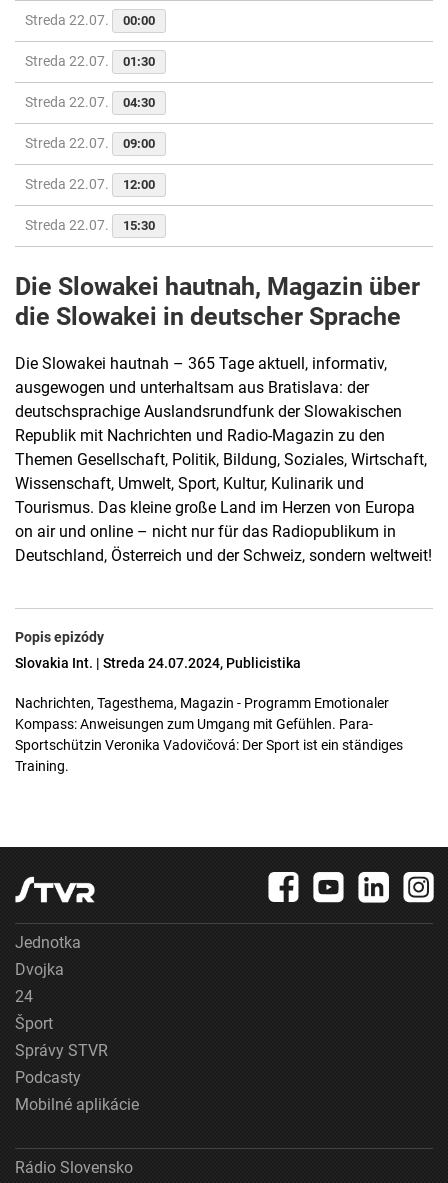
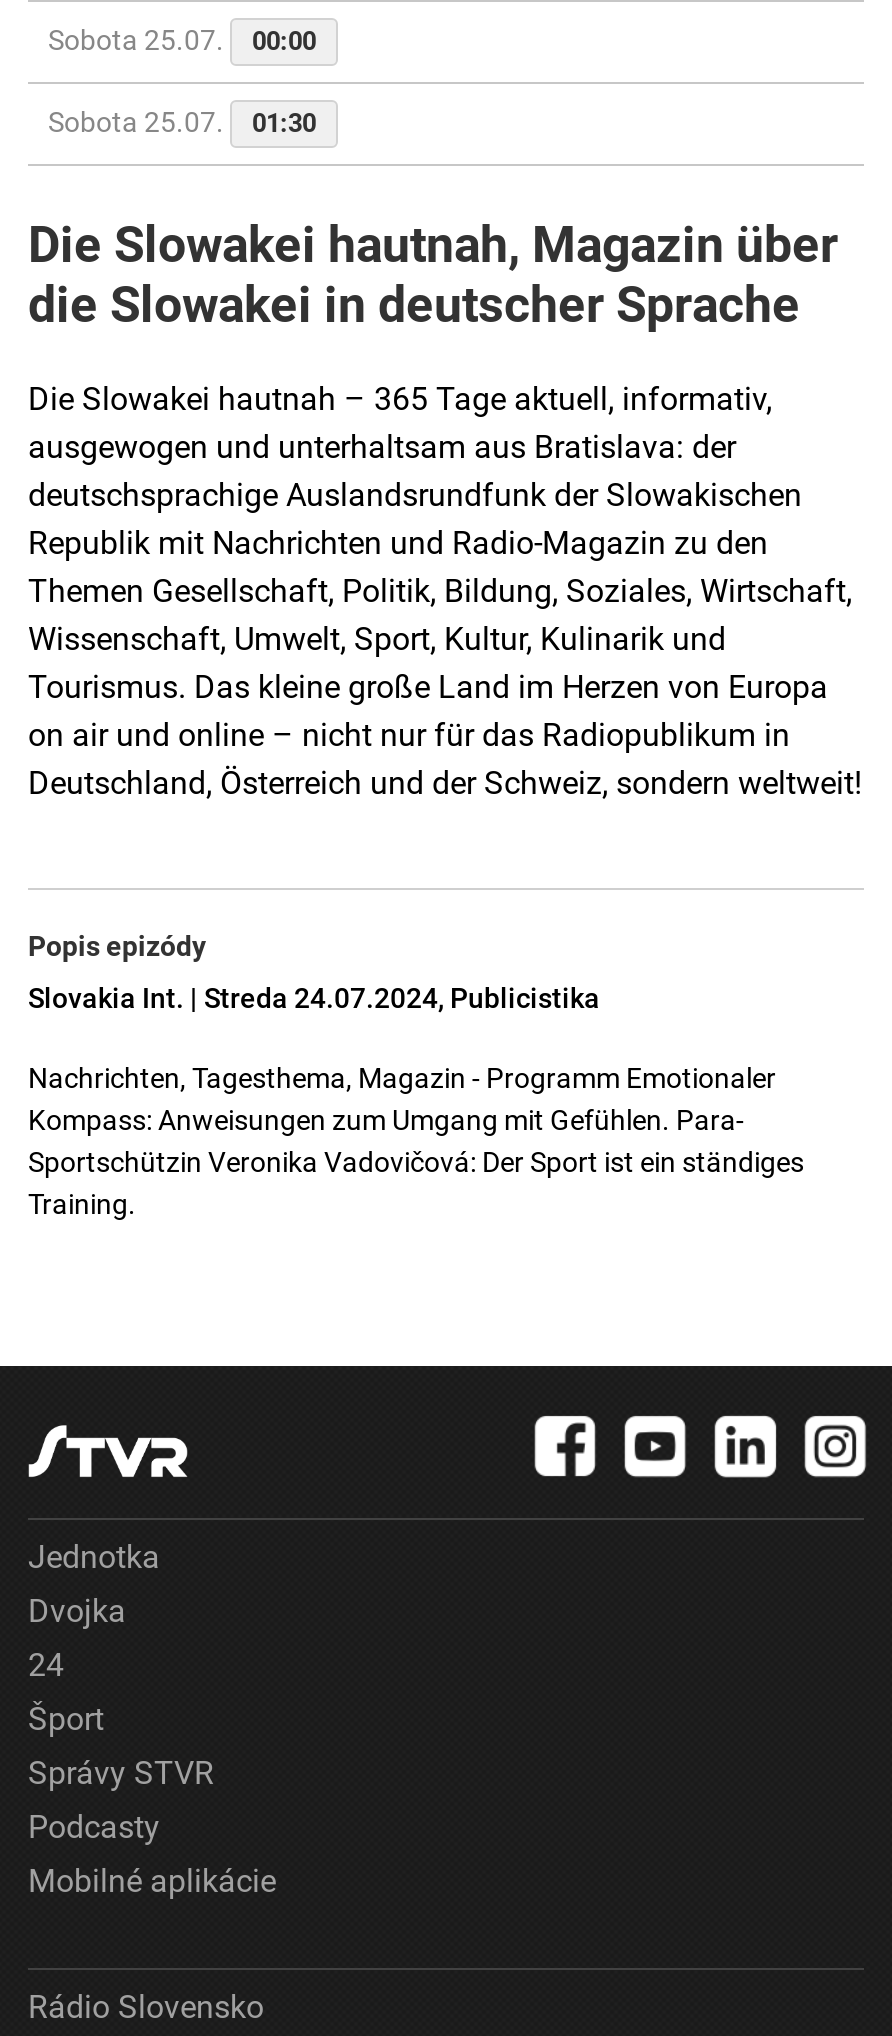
[25,12,155,28] Streda 22.07. 00:00 -> [48,25,316,57] Sobota 25.07. 00:00
[25,53,155,69] Streda 22.07. 01:30 -> [48,107,316,139] Sobota 25.07. 01:30
[25,94,155,233] Streda 22.07. | 04:30 | Streda 22.07. | 09:00 | Streda 22.07. | 12:00 | Streda 22.07. | 15:30 -> none

